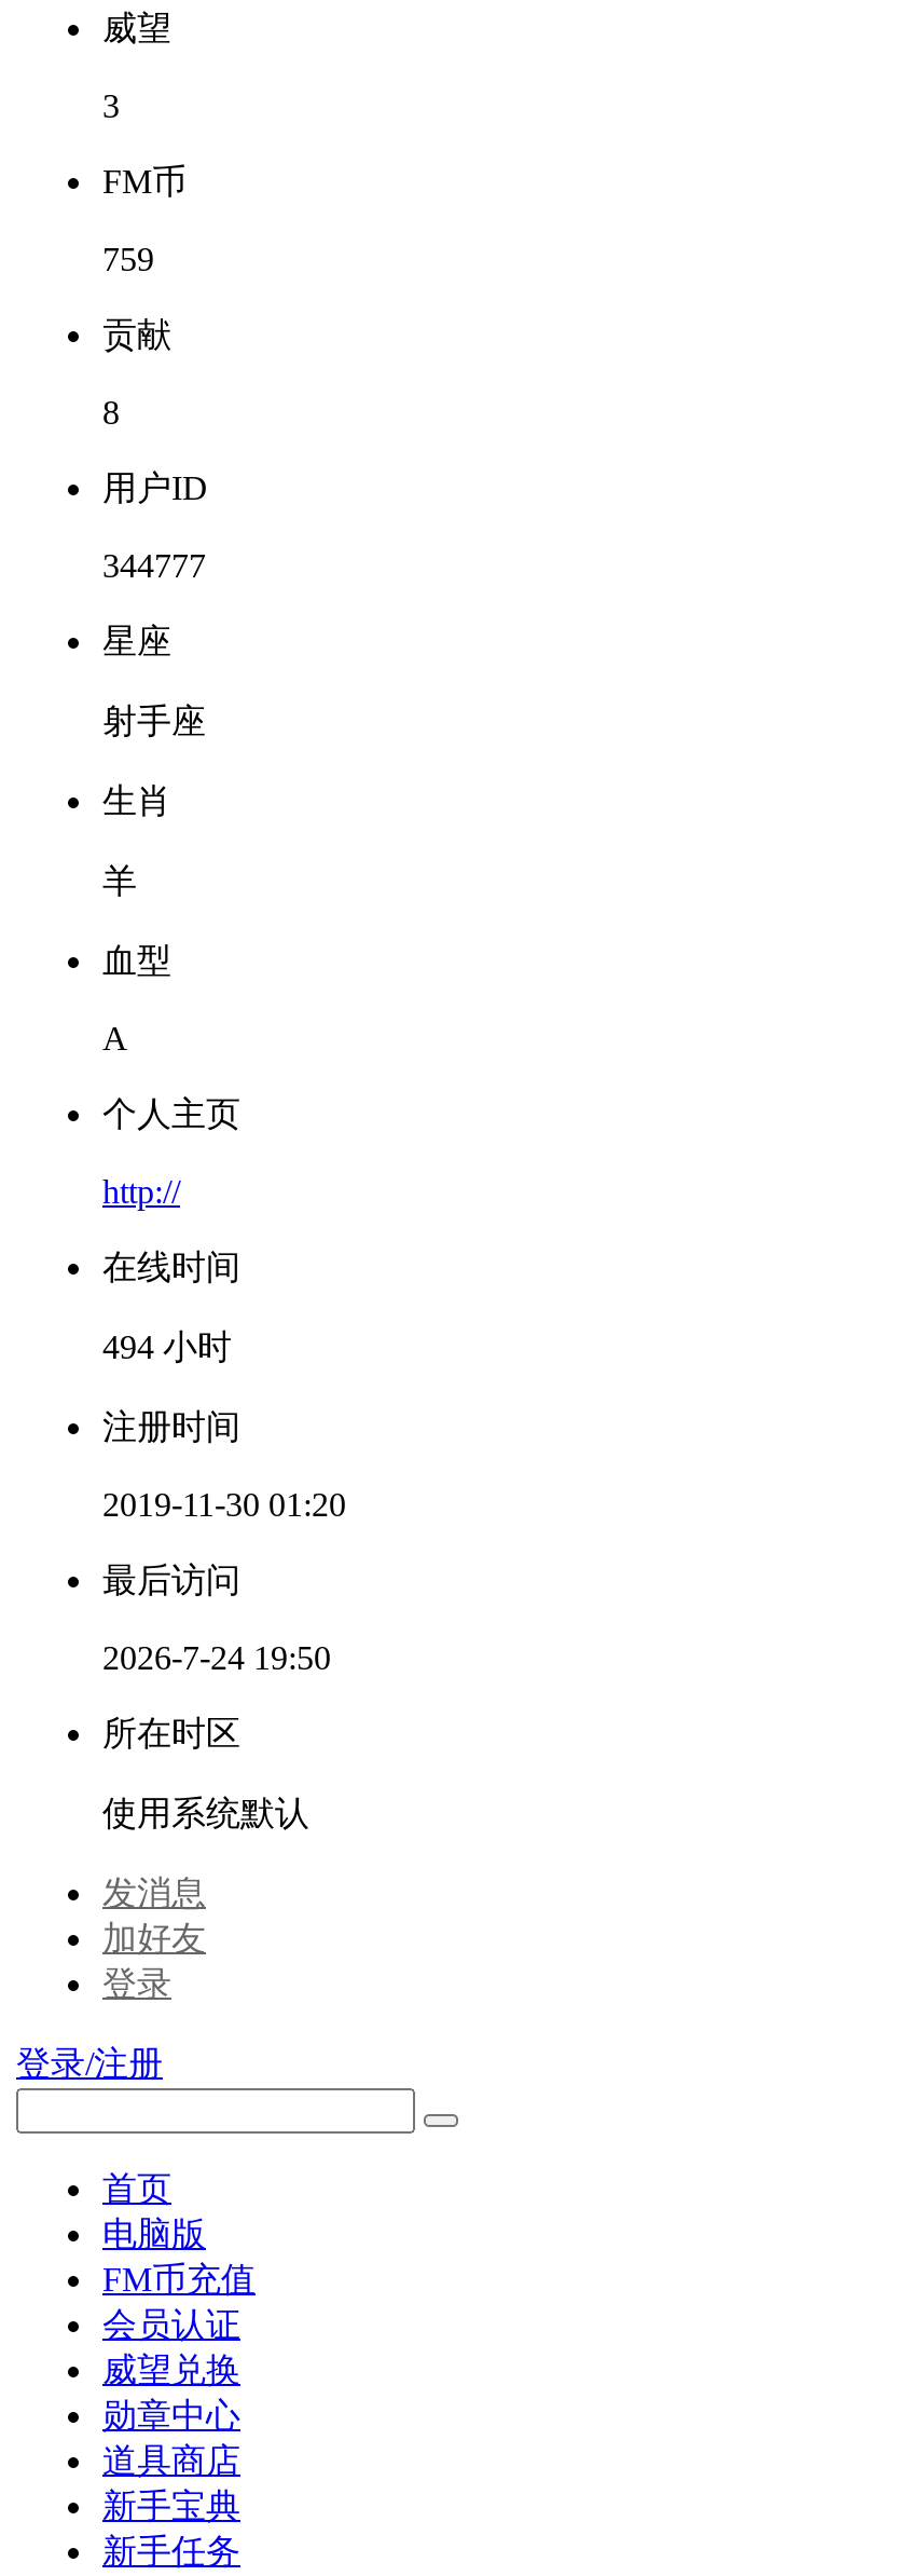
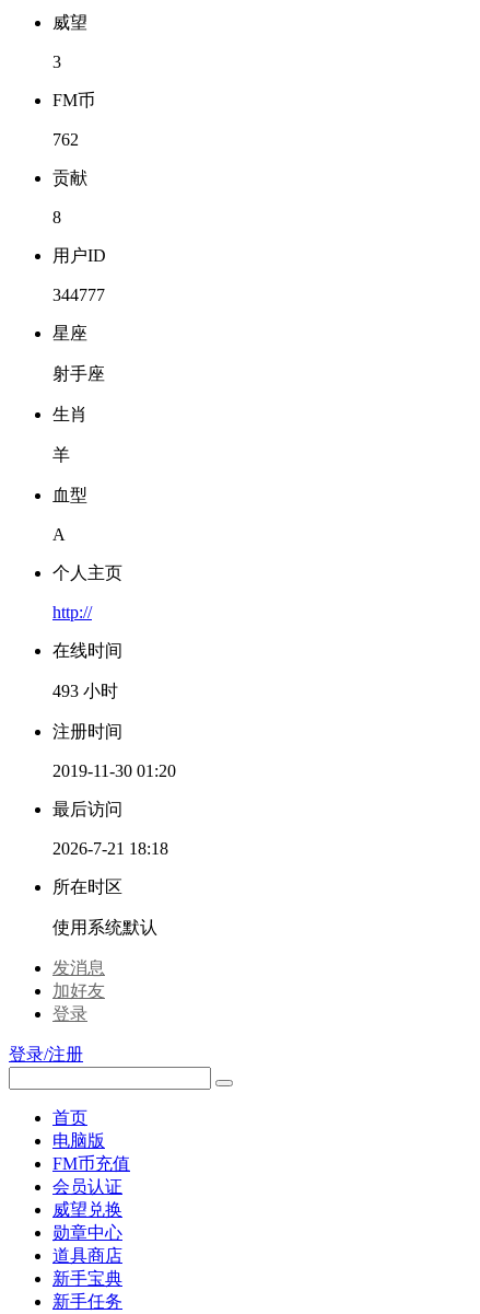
[102,241,154,277] 759 -> [52,130,79,149] 762
[102,1328,232,1365] 494 小时 -> [52,682,118,700] 493 小时
[102,1639,331,1676] 2026-7-24 19:50 -> [52,839,168,858] 2026-7-21 18:18

